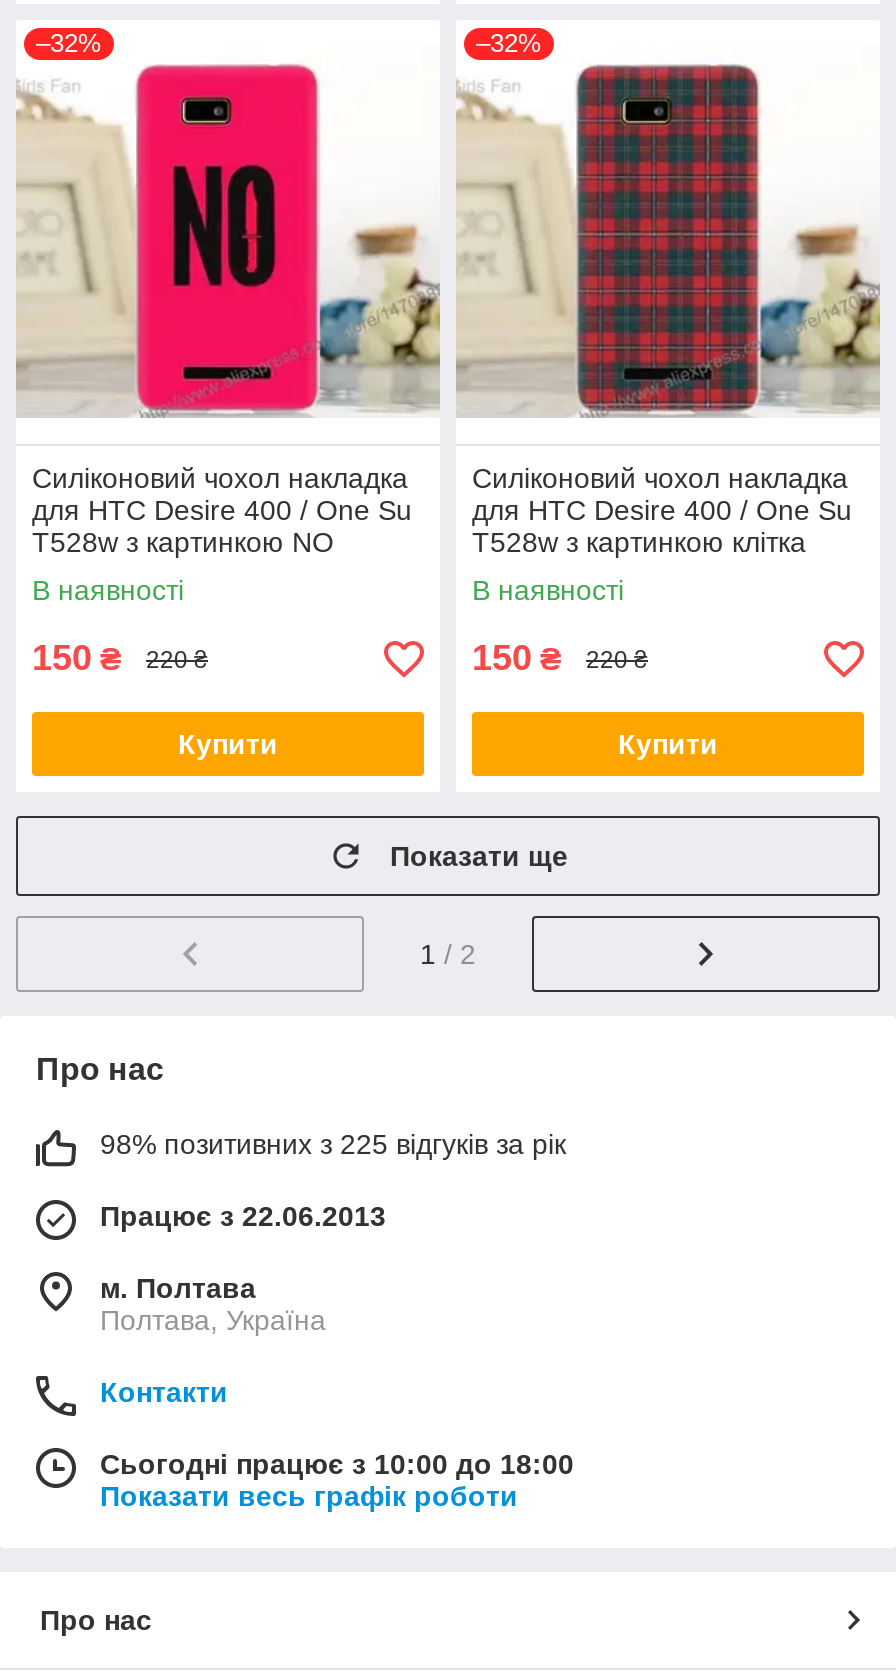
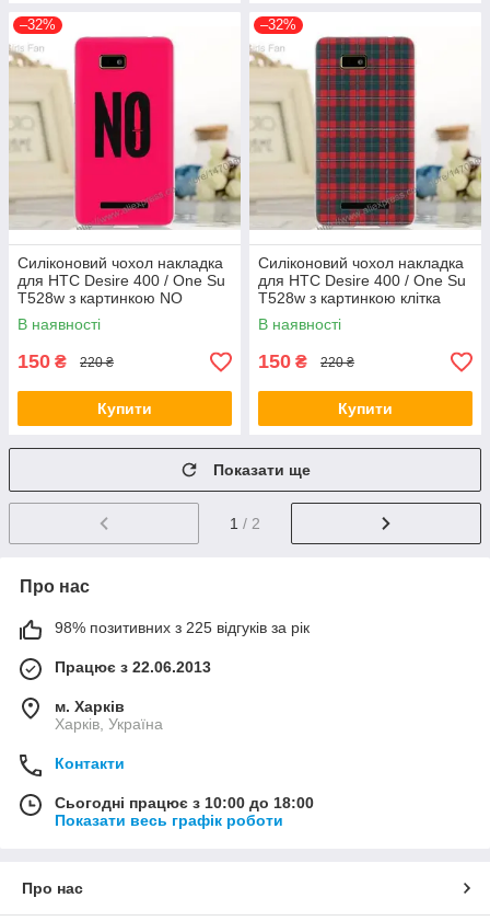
[100,1272,256,1304] м. Полтава -> [55,698,125,715] м. Харків
[100,1304,326,1336] Полтава, Україна -> [55,715,163,733] Харків, Україна

